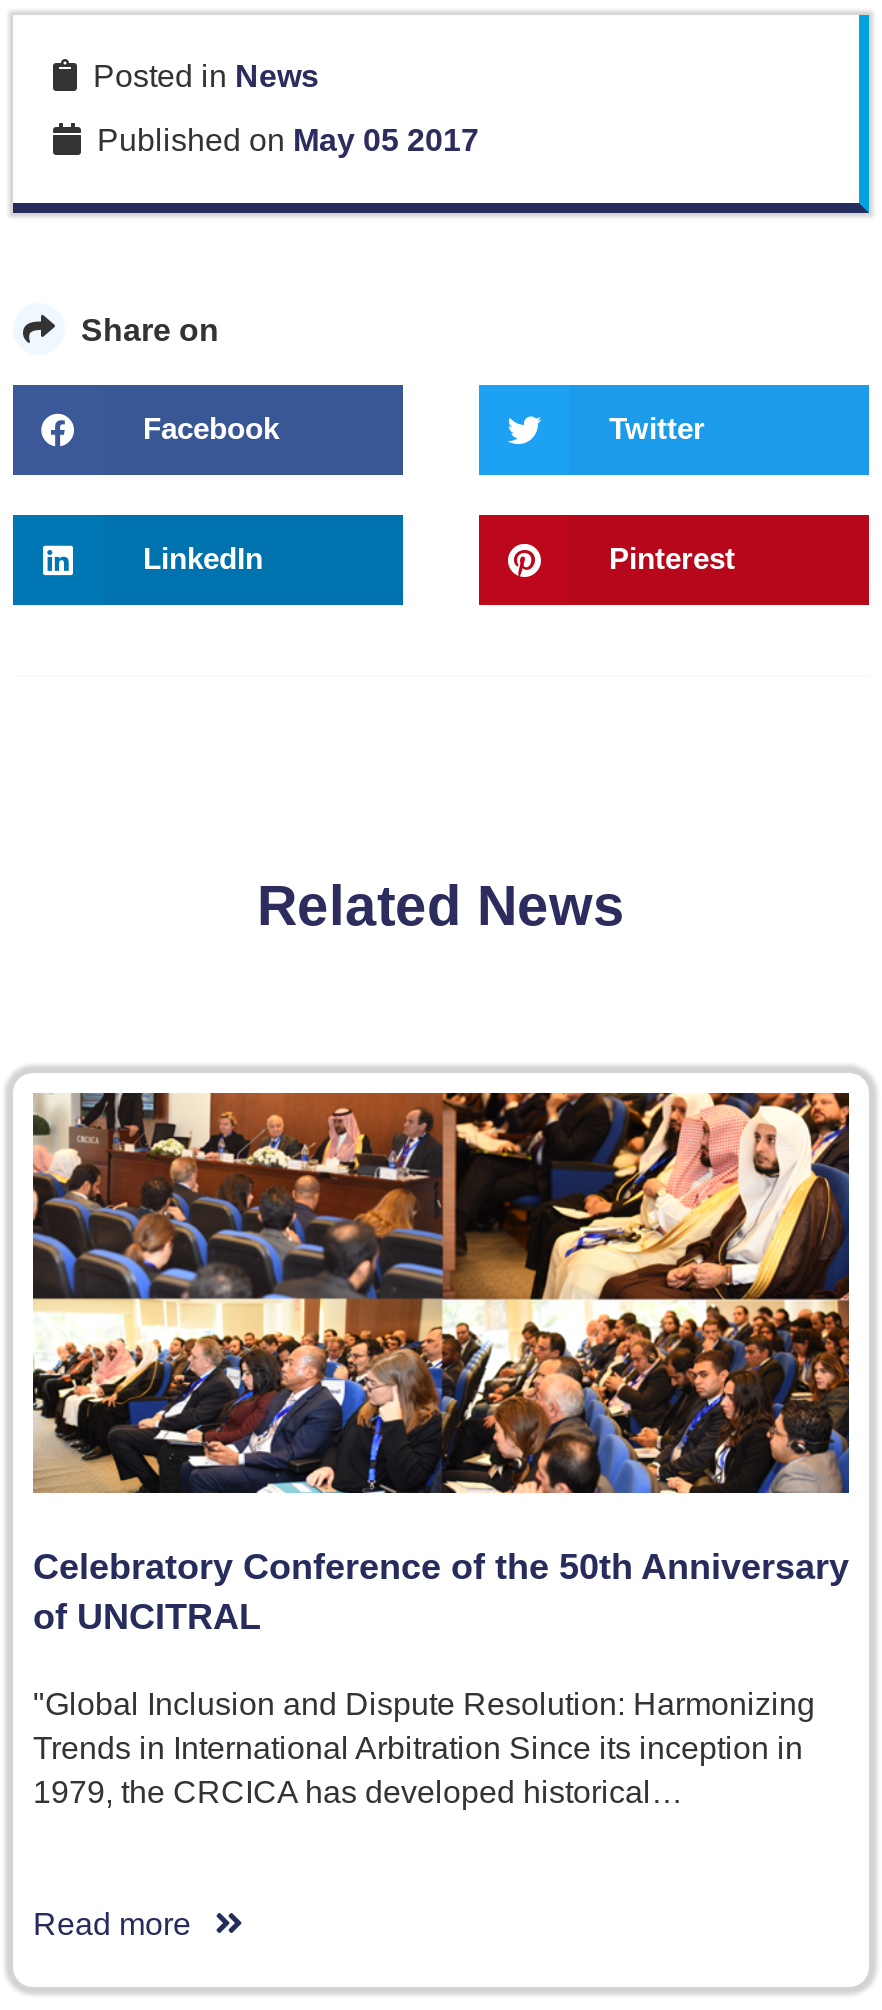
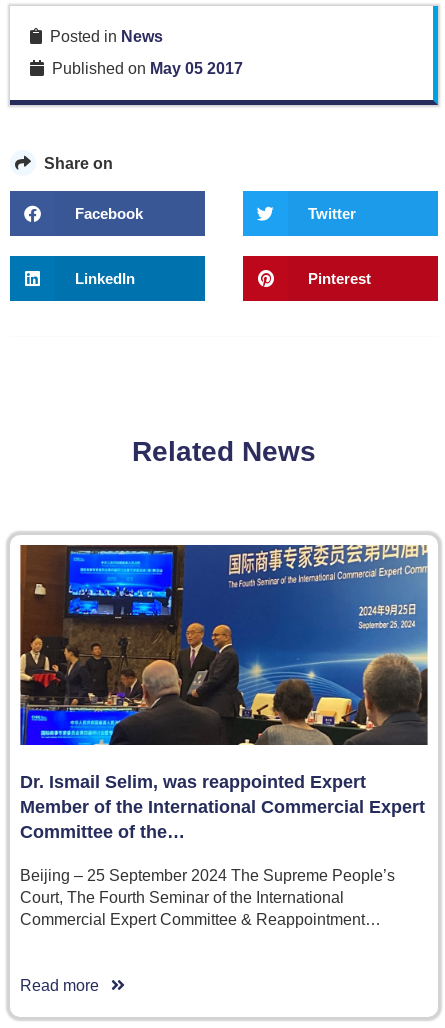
[31,1090,851,1636] [image] | Celebratory Conference of the 50th Anniversary | of UNCITRAL -> [19,544,428,842] [image] | Dr. Ismail Selim, was reappointed Expert | Member of the International Commercial Expert | Committee of the…
[33,1686,815,1808] "Global Inclusion and Dispute Resolution: Harmonizing | Trends in International Arbitration Since its inception in | 1979, the CRCICA has developed historical… -> [20,867,395,928] Beijing – 25 September 2024 The Supreme People’s | Court, The Fourth Seminar of the International | Commercial Expert Committee & Reappointment…

